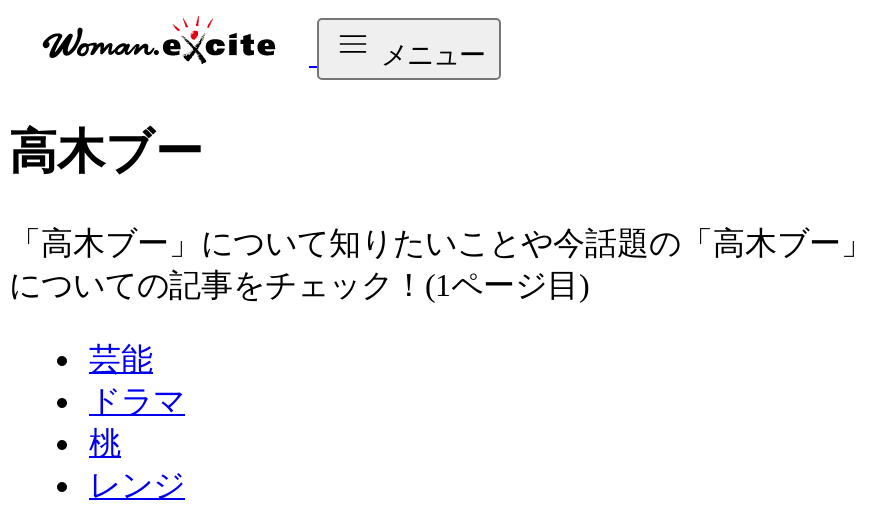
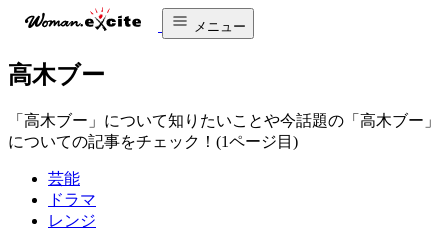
[89,426,121,460] 桃 -> none

